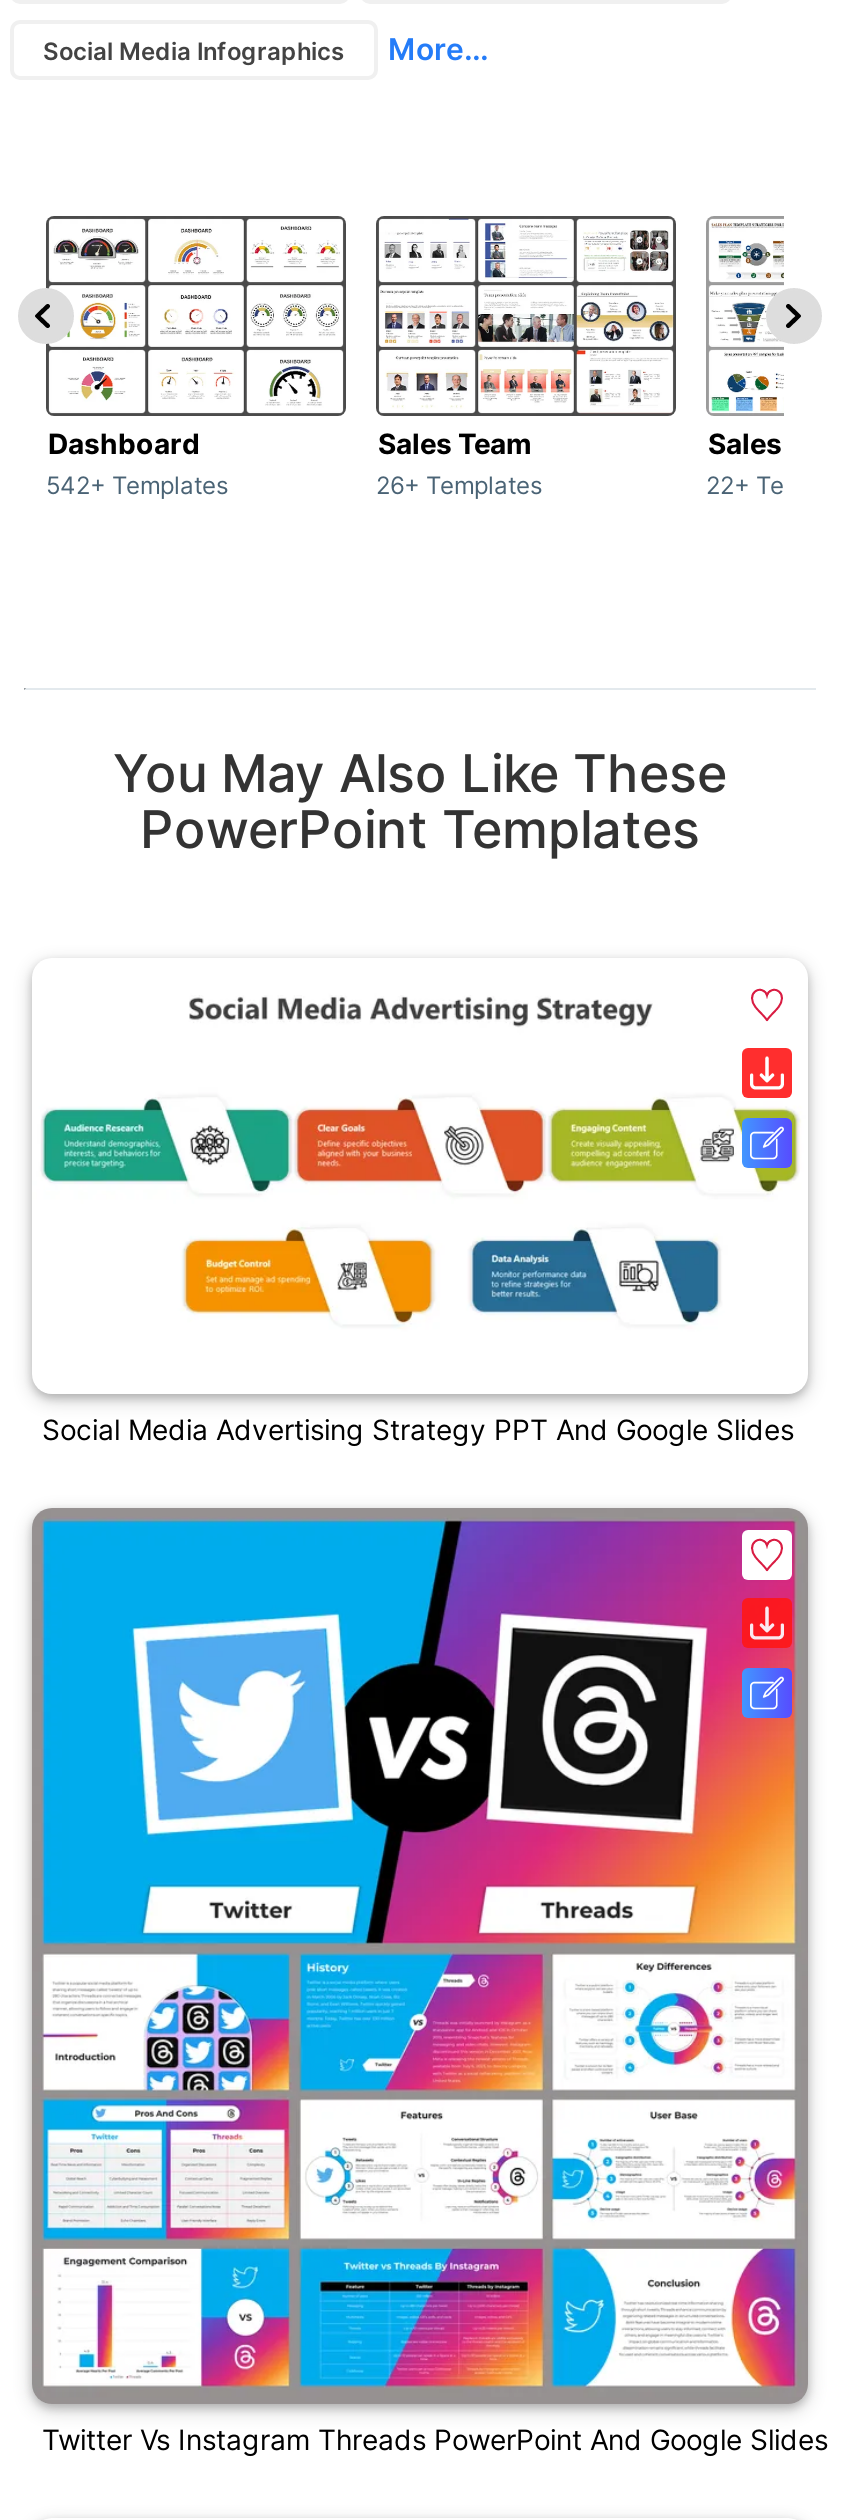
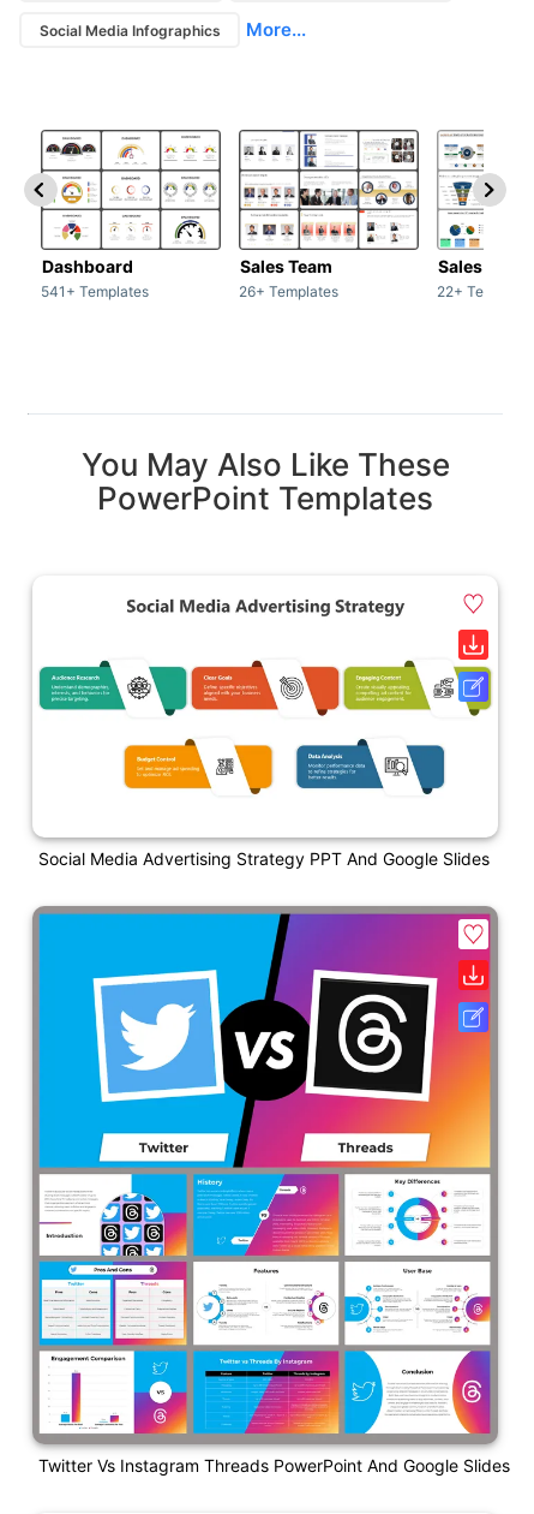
[46,470,228,500] 542+ Templates -> [41,282,149,300] 541+ Templates

